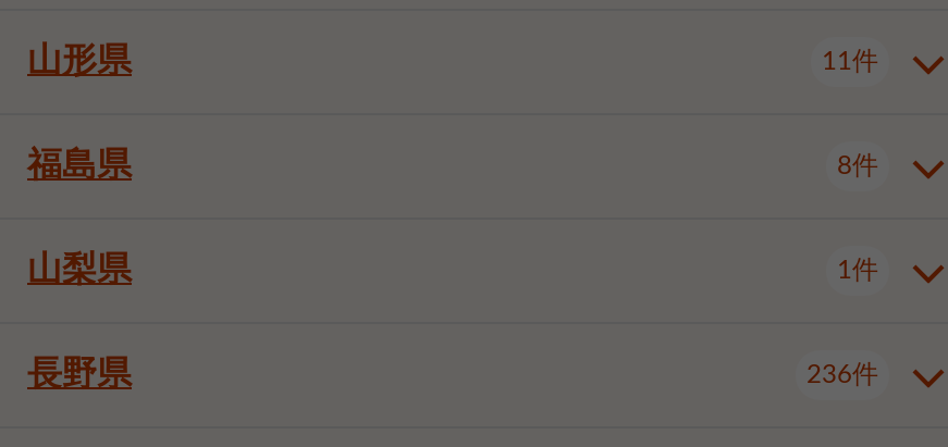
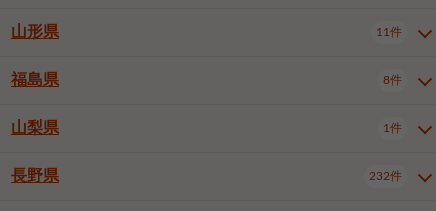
[807,361,878,387] 236件 -> [369,170,402,182] 232件

